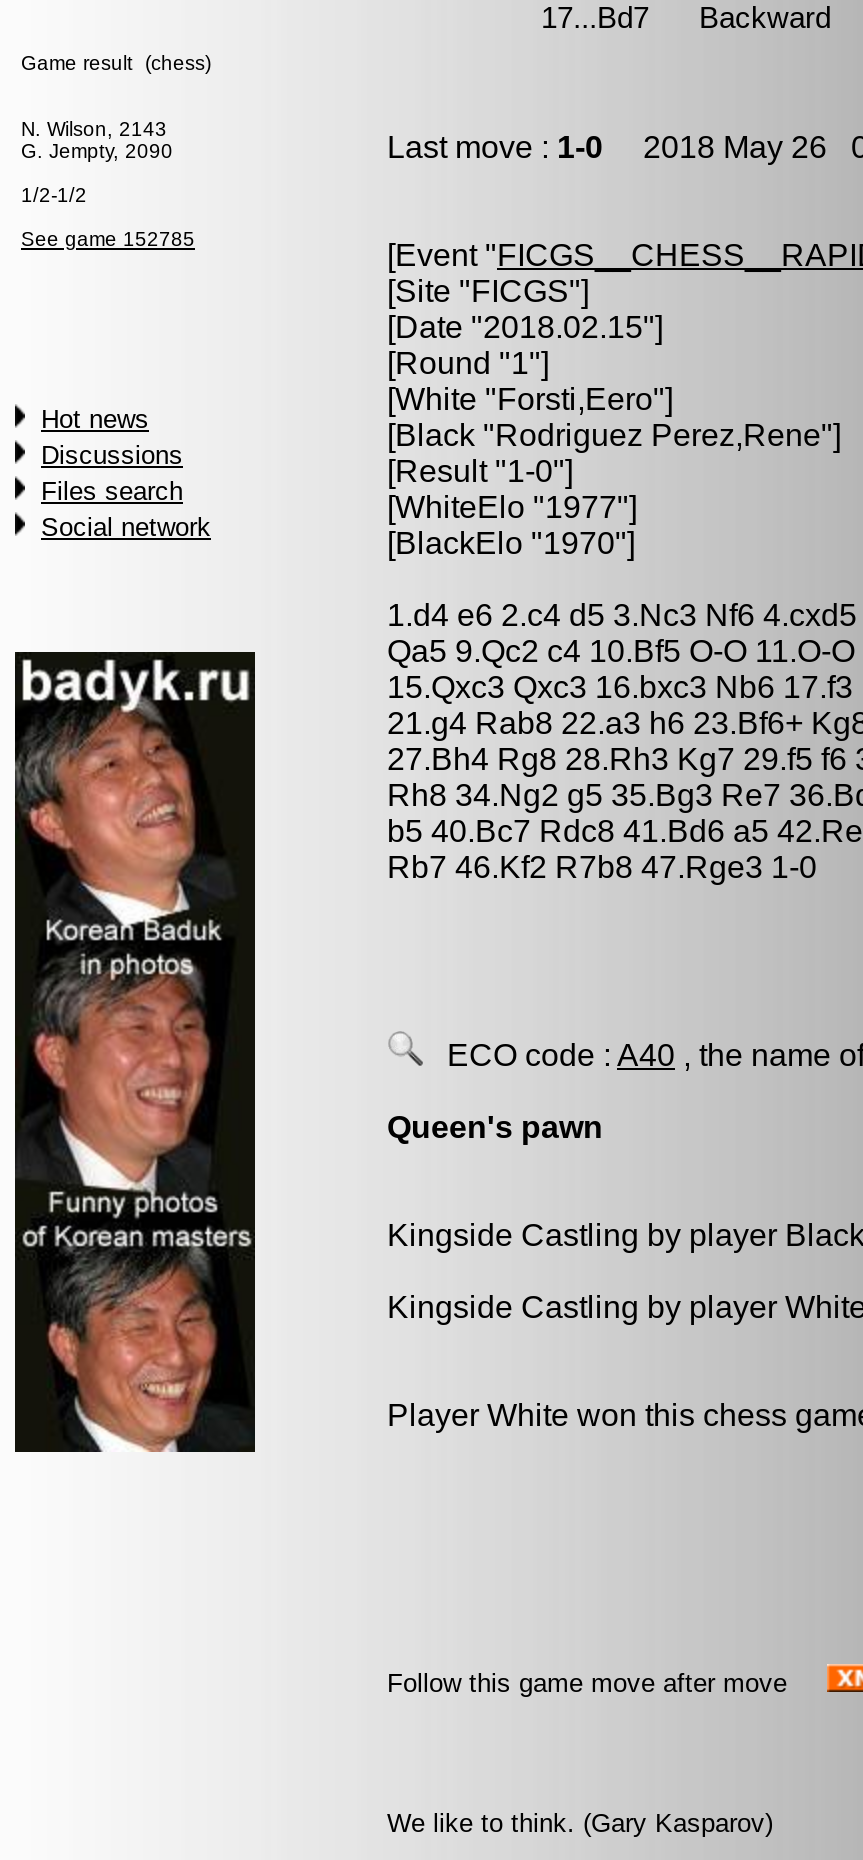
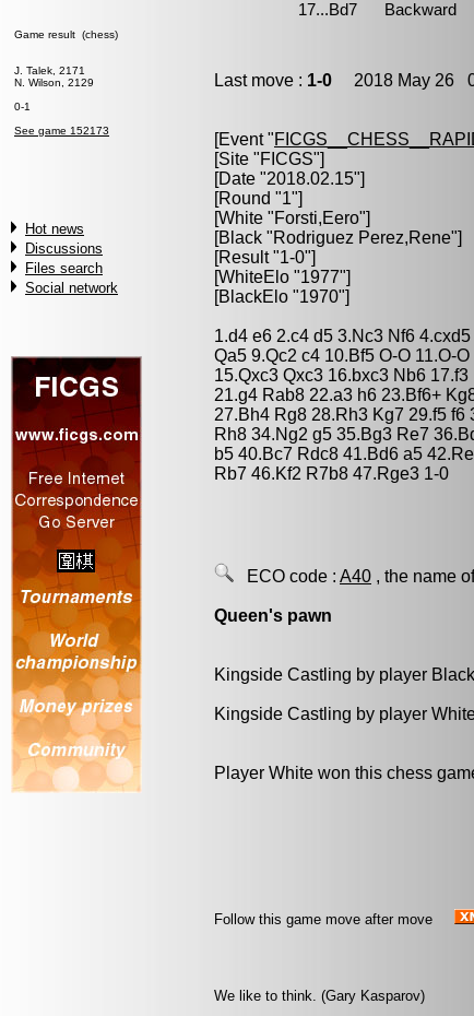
[21,118,173,162] N. Wilson, 2143 | G. Jempty, 2090 -> [14,64,94,88] J. Talek, 2171 | N. Wilson, 2129
[21,184,87,206] 1/2-1/2 -> [14,101,31,113] 0-1
[21,228,195,250] See game 152785 -> [14,125,109,137] See game 152173
[13,652,257,1454] [image] -> [11,357,142,793] [image]

